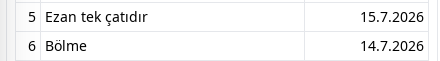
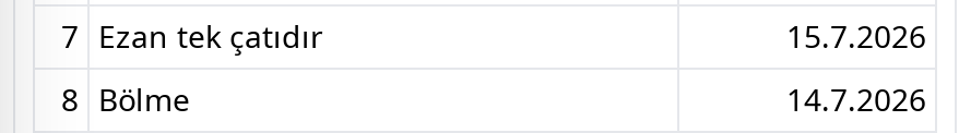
[28,7,148,26] 5 Ezan tek çatıdır -> [61,15,323,57] 7 Ezan tek çatıdır
[28,36,87,55] 6 Bölme -> [61,78,190,120] 8 Bölme

